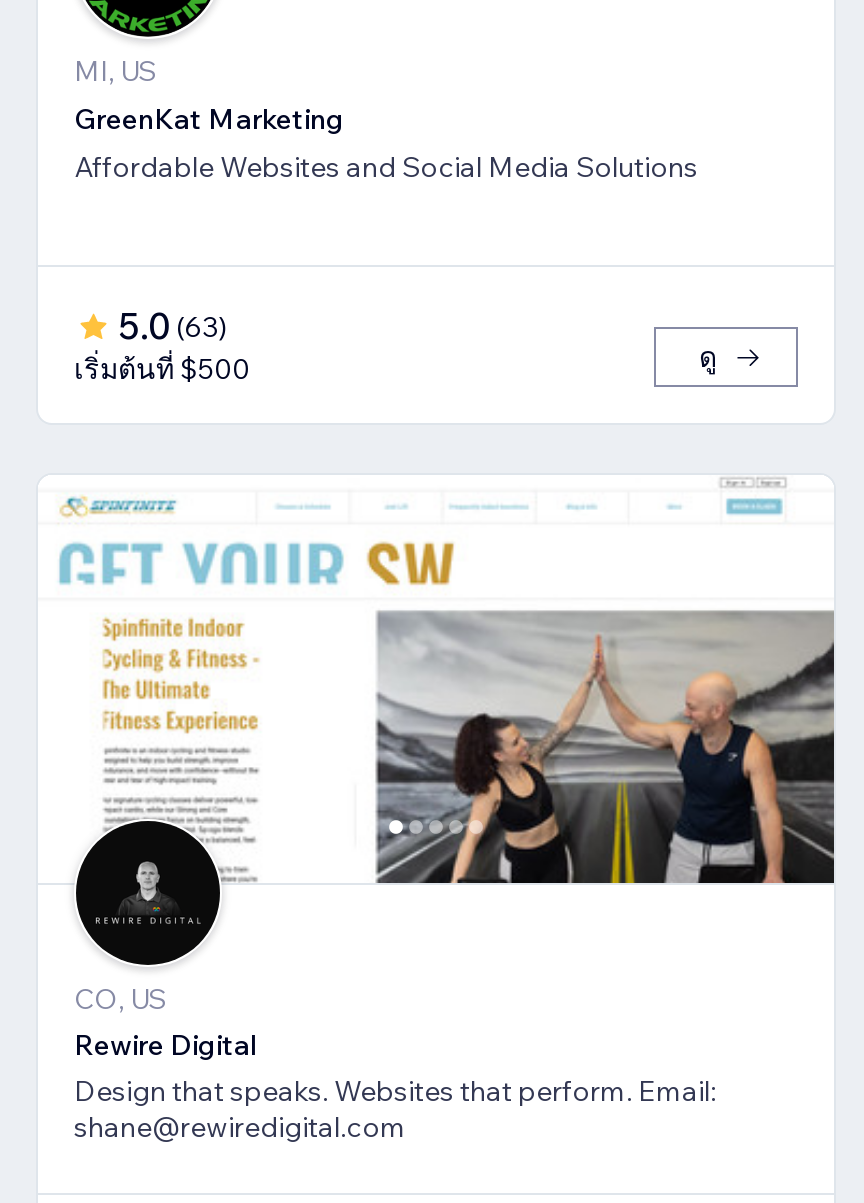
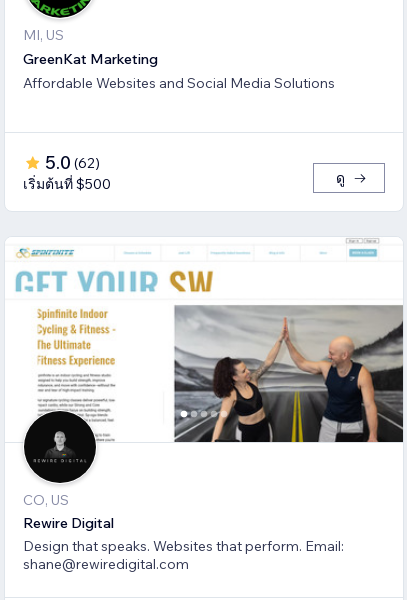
[118,303,228,349] 5.0 (63) -> [45,151,100,174] 5.0 (62)

